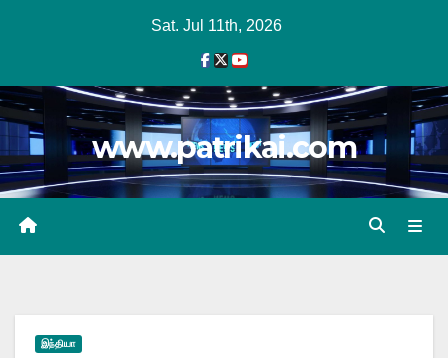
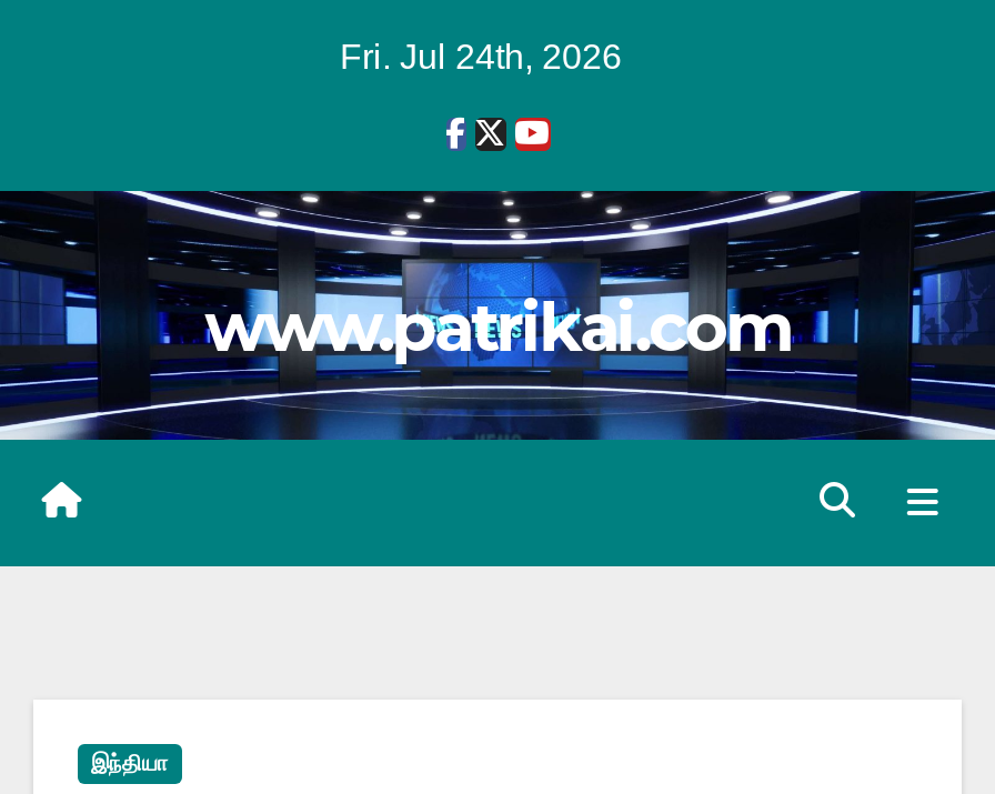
[151,17,282,34] Sat. Jul 11th, 2026 -> [340,38,622,76] Fri. Jul 24th, 2026

